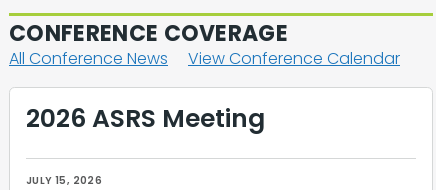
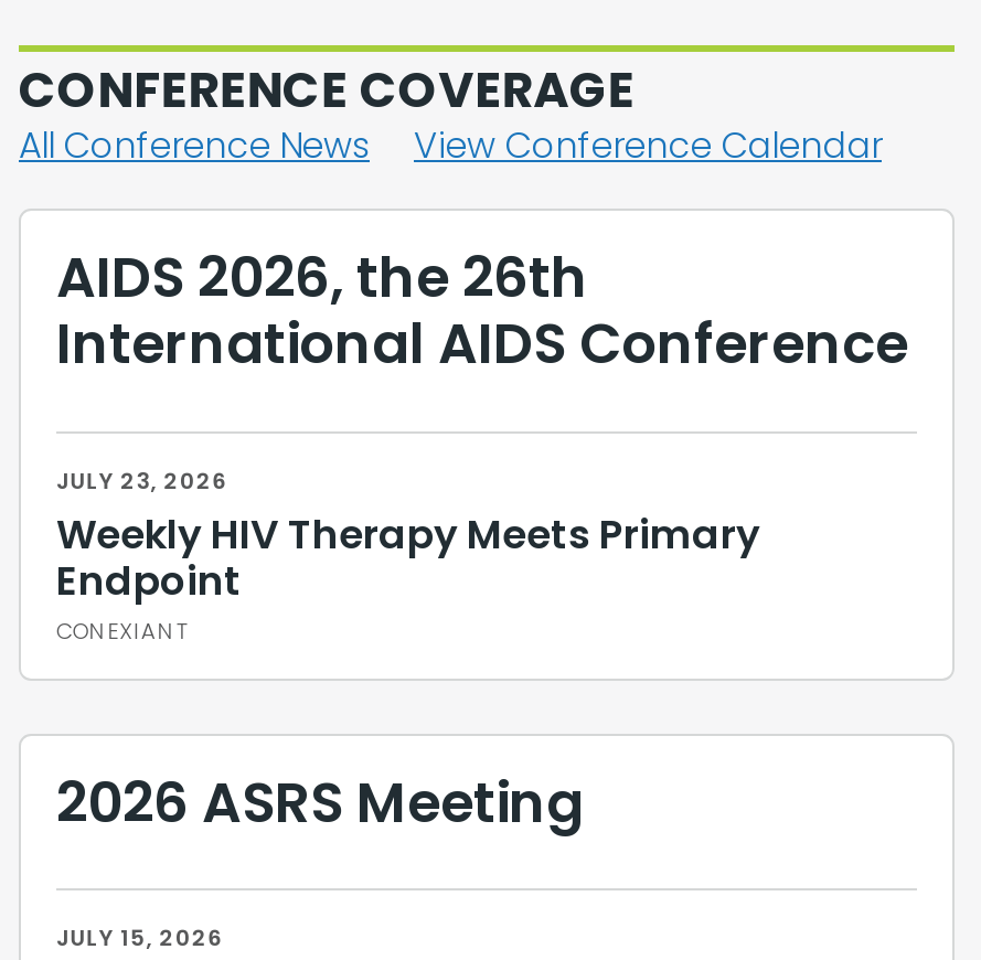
none -> [56,241,908,647] AIDS 2026, the 26th | International AIDS Conference | JULY 23, 2026 | Weekly HIV Therapy Meets Primary | Endpoint | CONEXIANT

